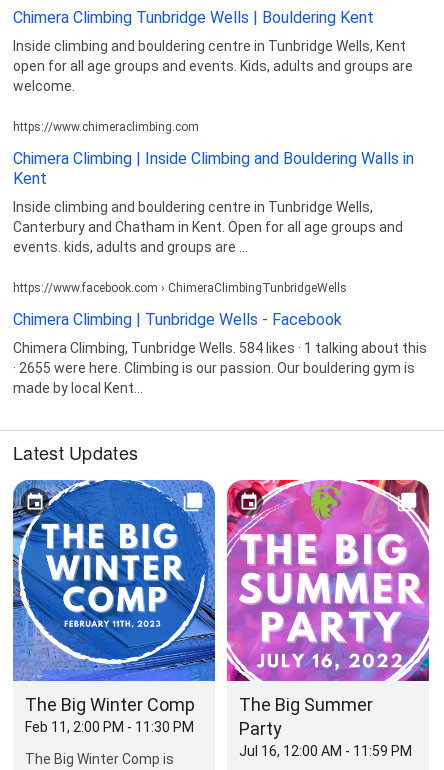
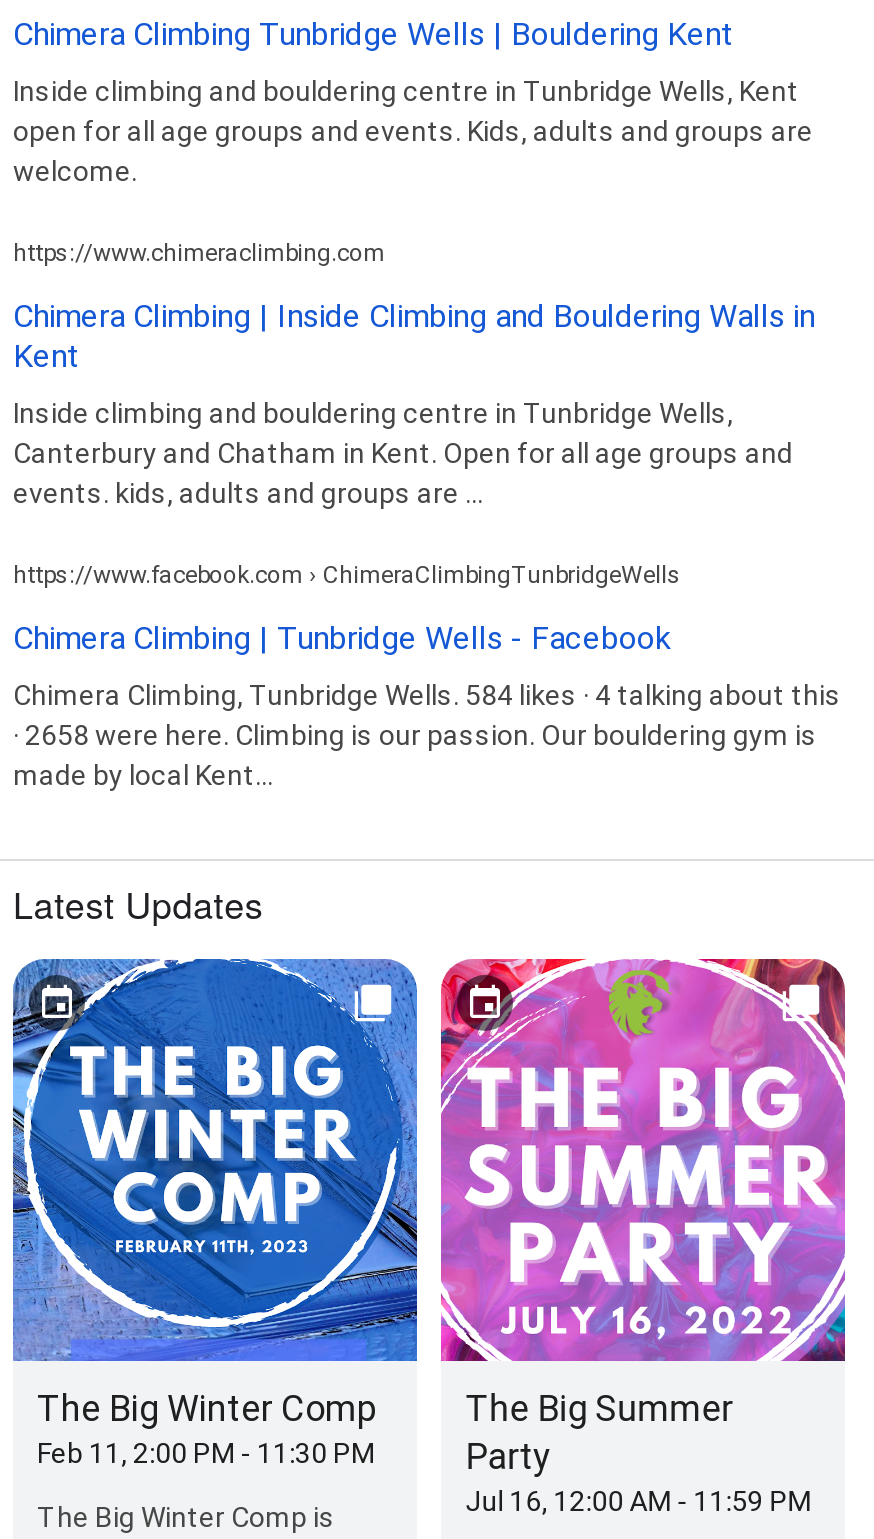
[13,340,427,356] Chimera Climbing, Tunbridge Wells. 584 likes · 1 talking about this -> [13,678,841,710] Chimera Climbing, Tunbridge Wells. 584 likes · 4 talking about this
[13,360,415,376] · 2655 were here. Climbing is our passion. Our bouldering gym is -> [13,718,817,750] · 2658 were here. Climbing is our passion. Our bouldering gym is

